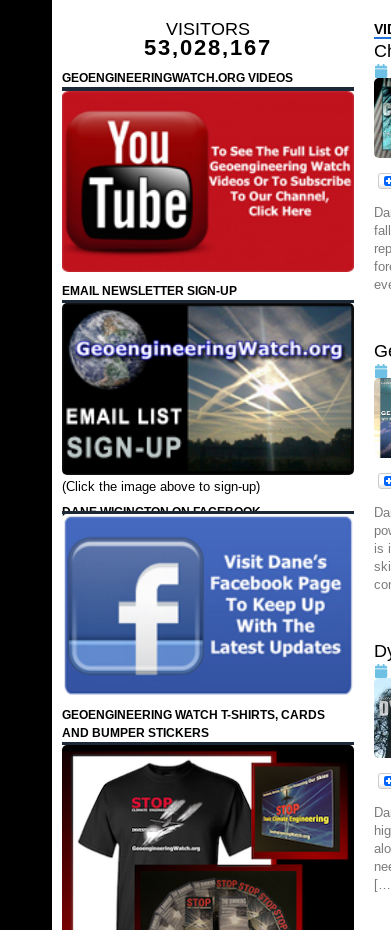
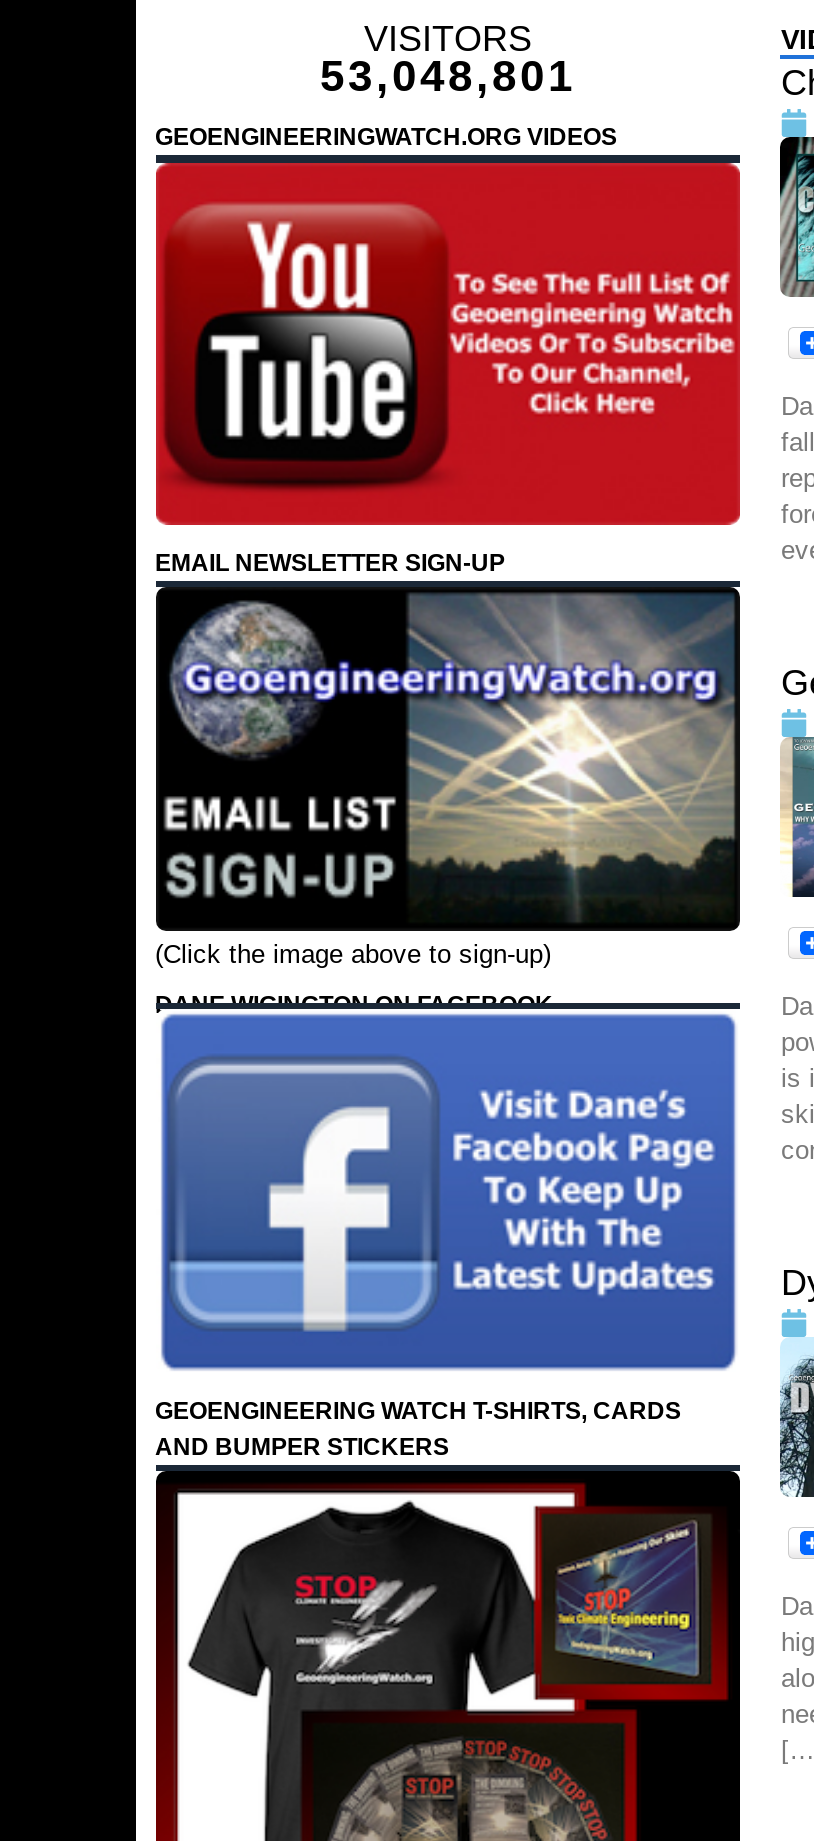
[144,35,272,60] 53,028,167 -> [320,51,576,101] 53,048,801

